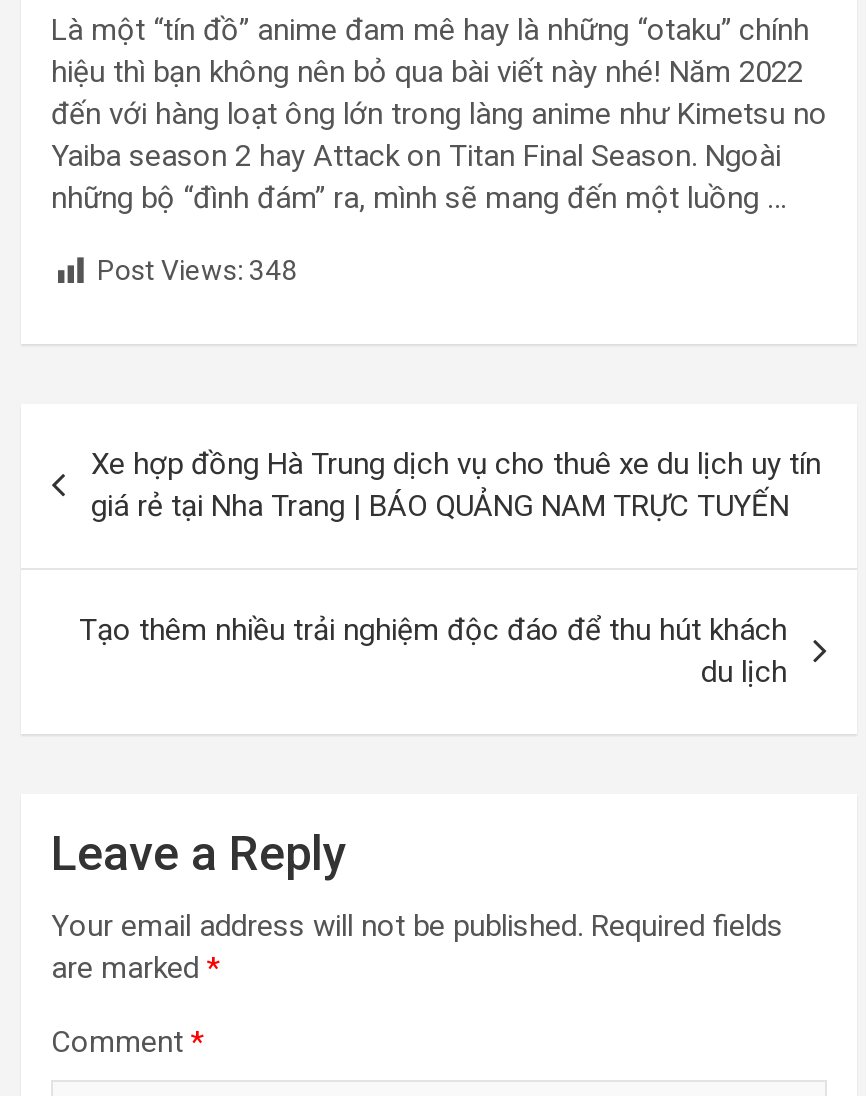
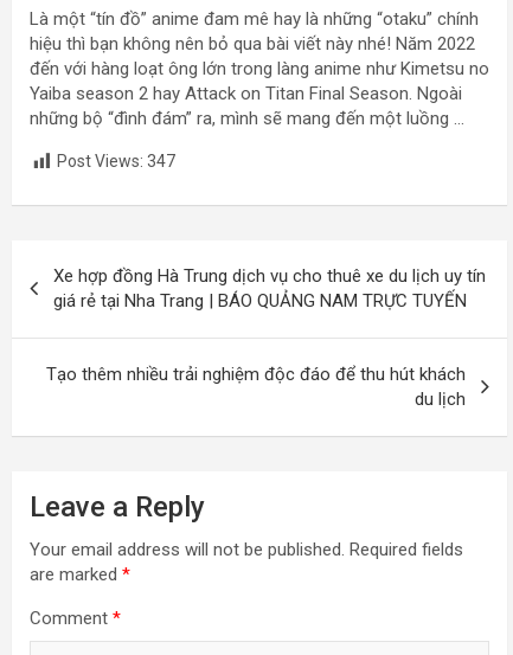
[97,255,297,287] Post Views: 348 -> [57,152,175,171] Post Views: 347

